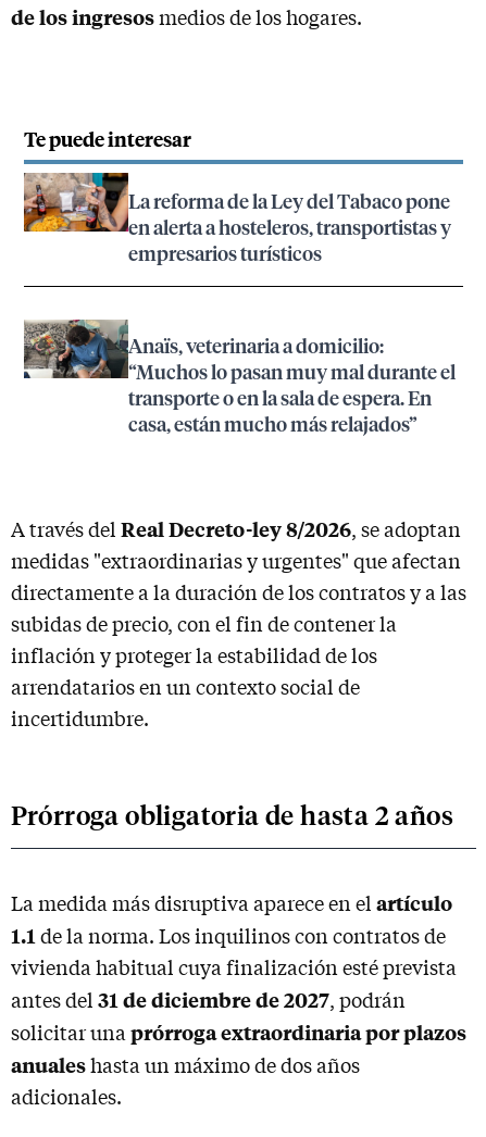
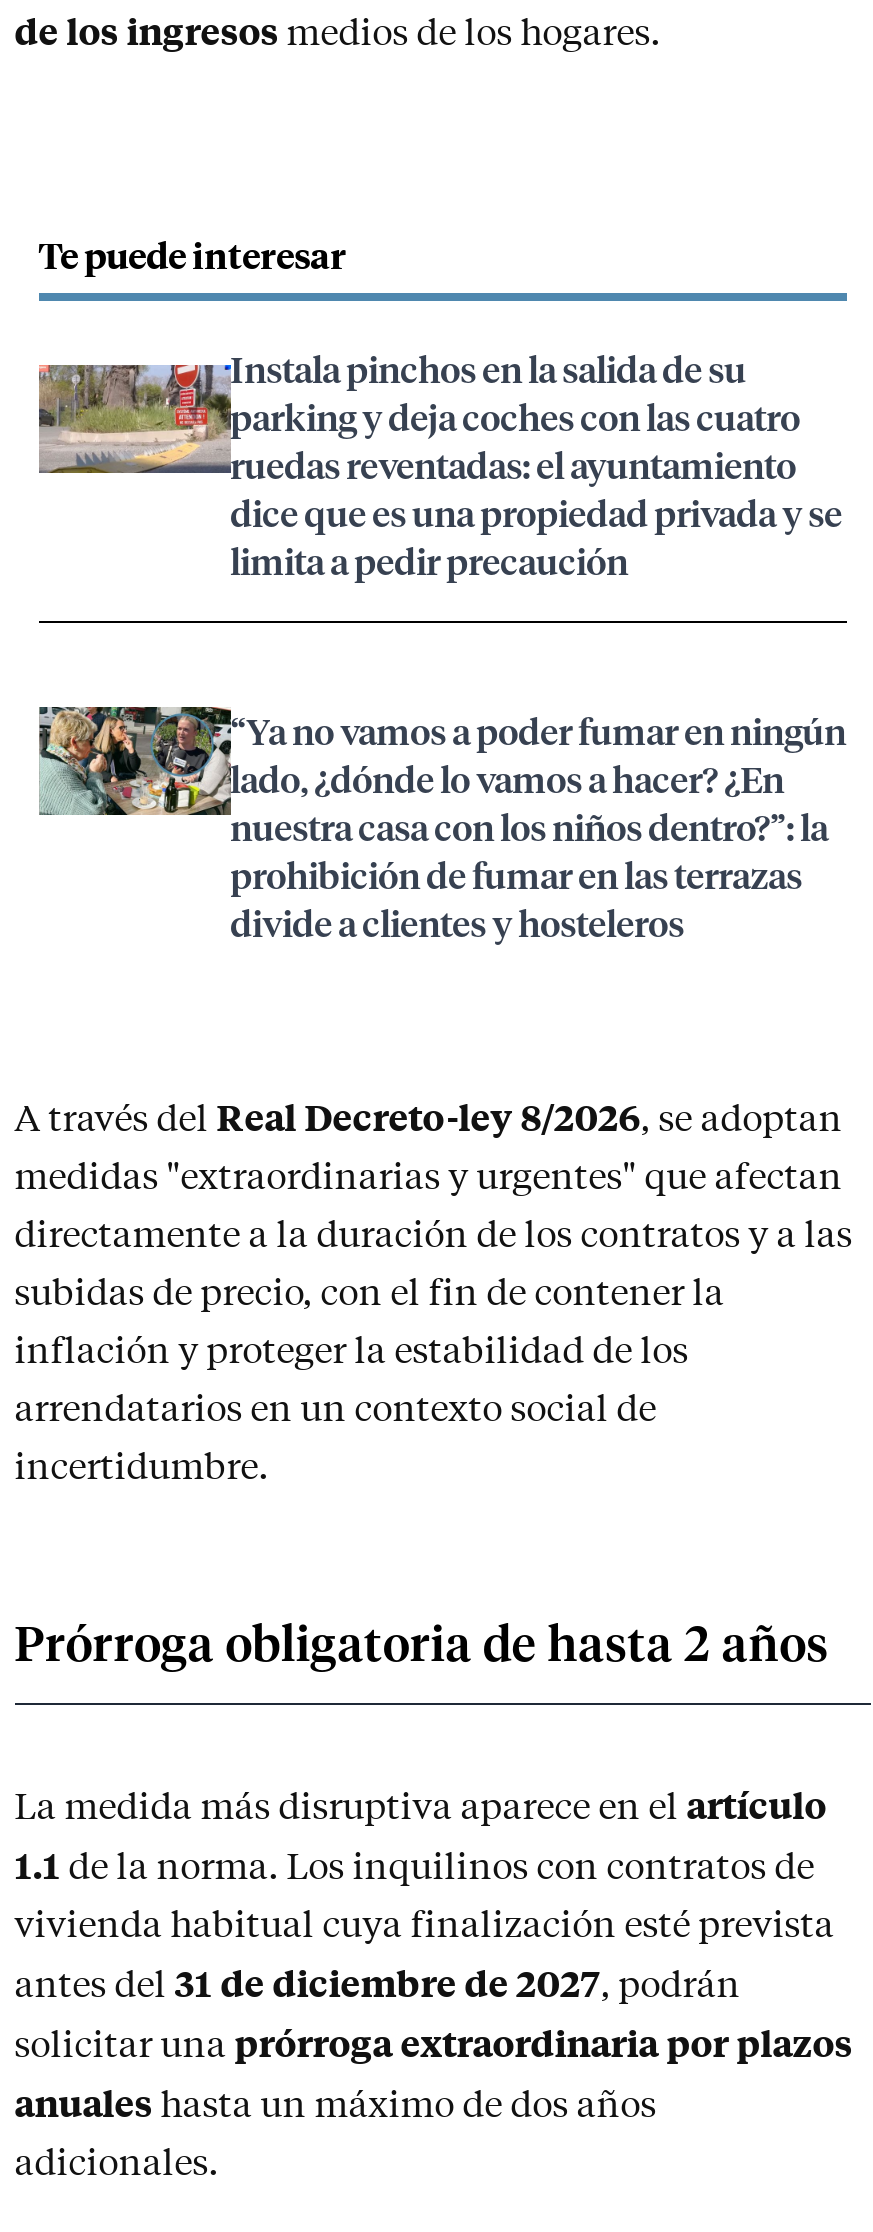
[23,172,451,265] [image] | La reforma de la Ley del Tabaco pone | en alerta a hosteleros, transportistas y | empresarios turísticos -> [37,346,842,584] [image] | Instala pinchos en la salida de su | parking y deja coches con las cuatro | ruedas reventadas: el ayuntamiento | dice que es una propiedad privada y se | limita a pedir precaución
[23,318,455,436] [image] | Anaïs, veterinaria a domicilio: | “Muchos lo pasan muy mal durante el | transporte o en la sala de espera. En | casa, están mucho más relajados” -> [37,704,846,946] [image] | “Ya no vamos a poder fumar en ningún | lado, ¿dónde lo vamos a hacer? ¿En | nuestra casa con los niños dentro?”: la | prohibición de fumar en las terrazas | divide a clientes y hosteleros

